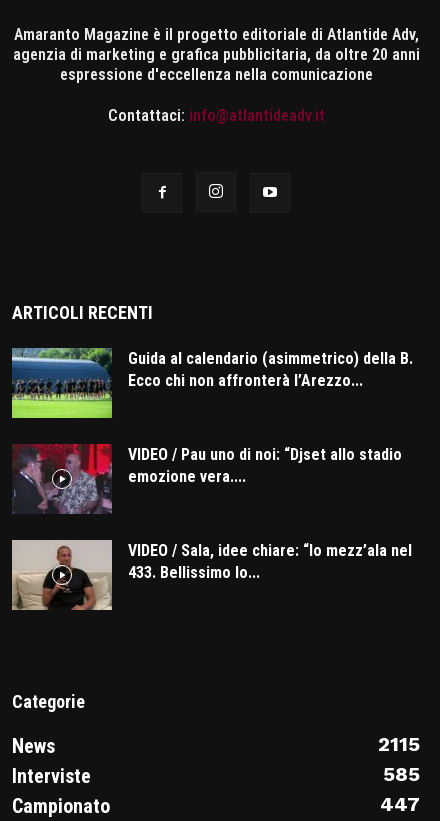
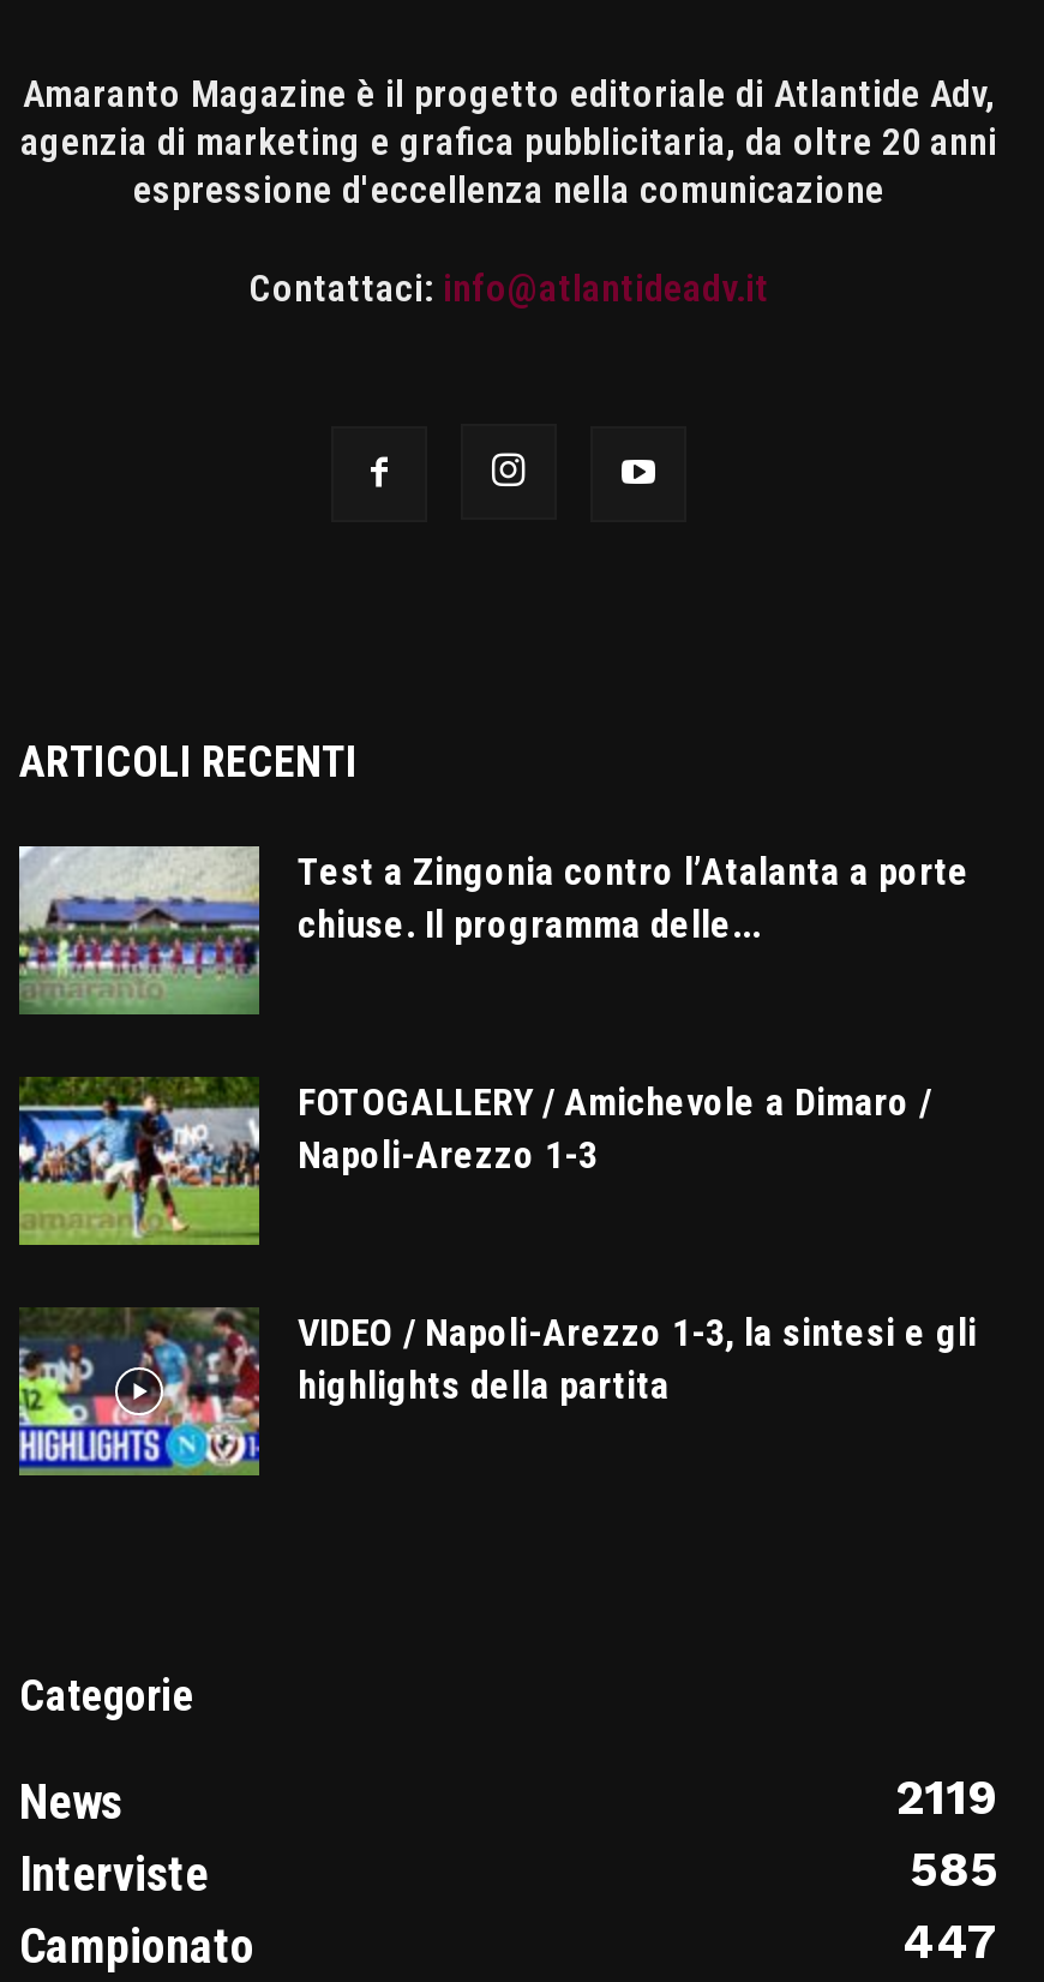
[11,347,413,419] [image] | Guida al calendario (asimmetrico) della B. | Ecco chi non affronterà l’Arezzo... -> [17,844,970,1017] [image] | Test a Zingonia contro l’Atalanta a porte | chiuse. Il programma delle...
[12,443,402,515] [image] | VIDEO / Pau uno di noi: “Djset allo stadio | emozione vera.... -> [17,1074,931,1247] [image] | FOTOGALLERY / Amichevole a Dimaro / | Napoli-Arezzo 1-3
[11,539,412,611] [image] | VIDEO / Sala, idee chiare: “Io mezz’ala nel | 433. Bellissimo lo... -> [17,1307,977,1478] [image] | VIDEO / Napoli-Arezzo 1-3, la sintesi e gli | highlights della partita
[378,732,420,756] 2115 -> [895,1768,998,1826] 2119

